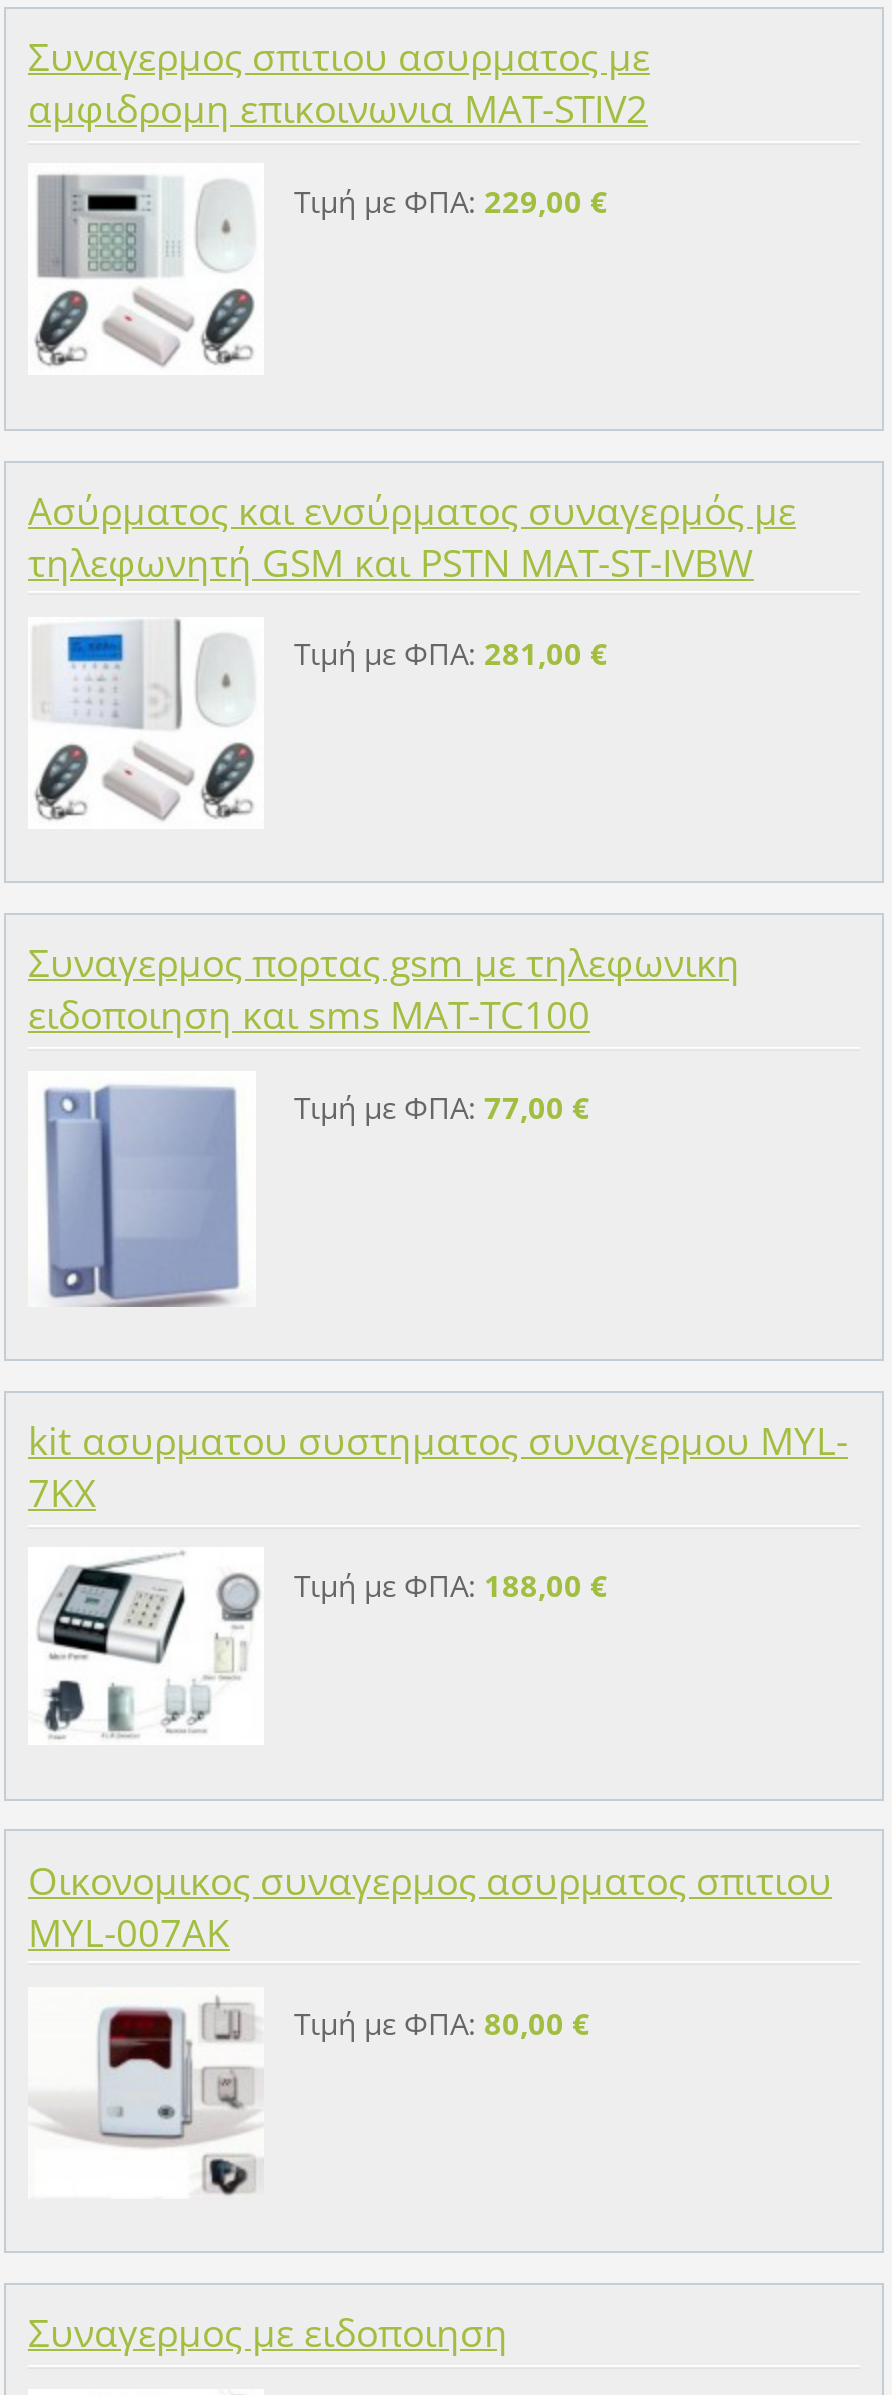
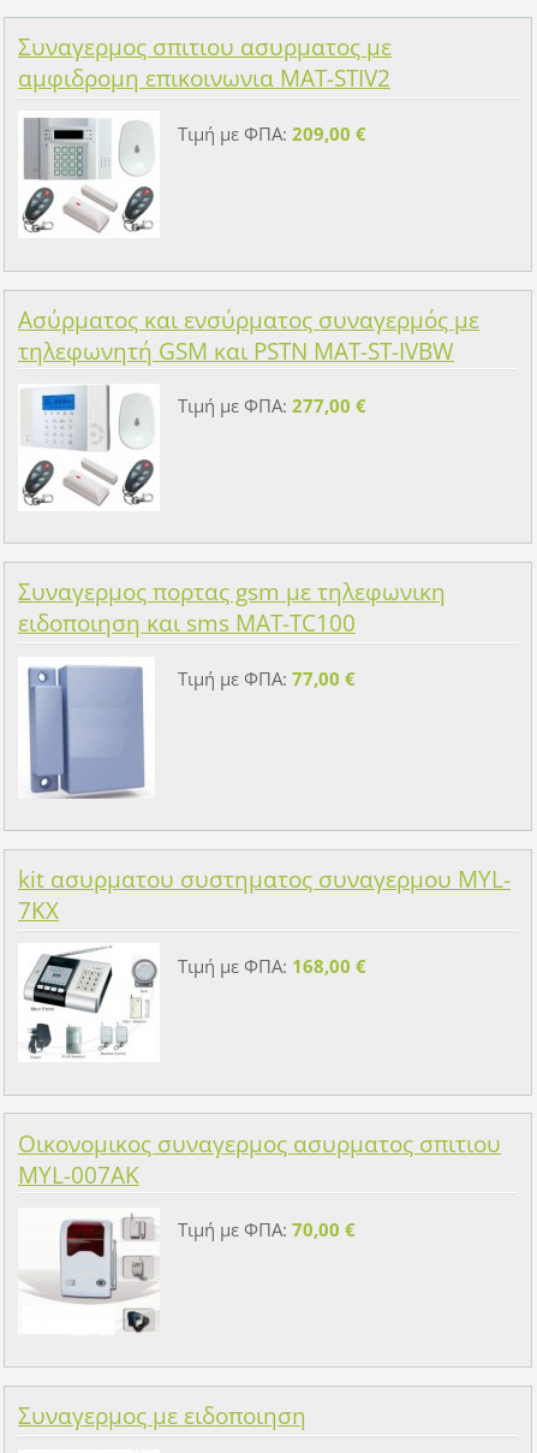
[294,181,608,221] Τιμή με ΦΠΑ: 229,00 € -> [178,121,366,145] Τιμή με ΦΠΑ: 209,00 €
[294,634,608,674] Τιμή με ΦΠΑ: 281,00 € -> [178,394,366,418] Τιμή με ΦΠΑ: 277,00 €
[294,1565,608,1605] Τιμή με ΦΠΑ: 188,00 € -> [178,954,366,978] Τιμή με ΦΠΑ: 168,00 €
[294,2004,590,2044] Τιμή με ΦΠΑ: 80,00 € -> [178,1218,356,1242] Τιμή με ΦΠΑ: 70,00 €

